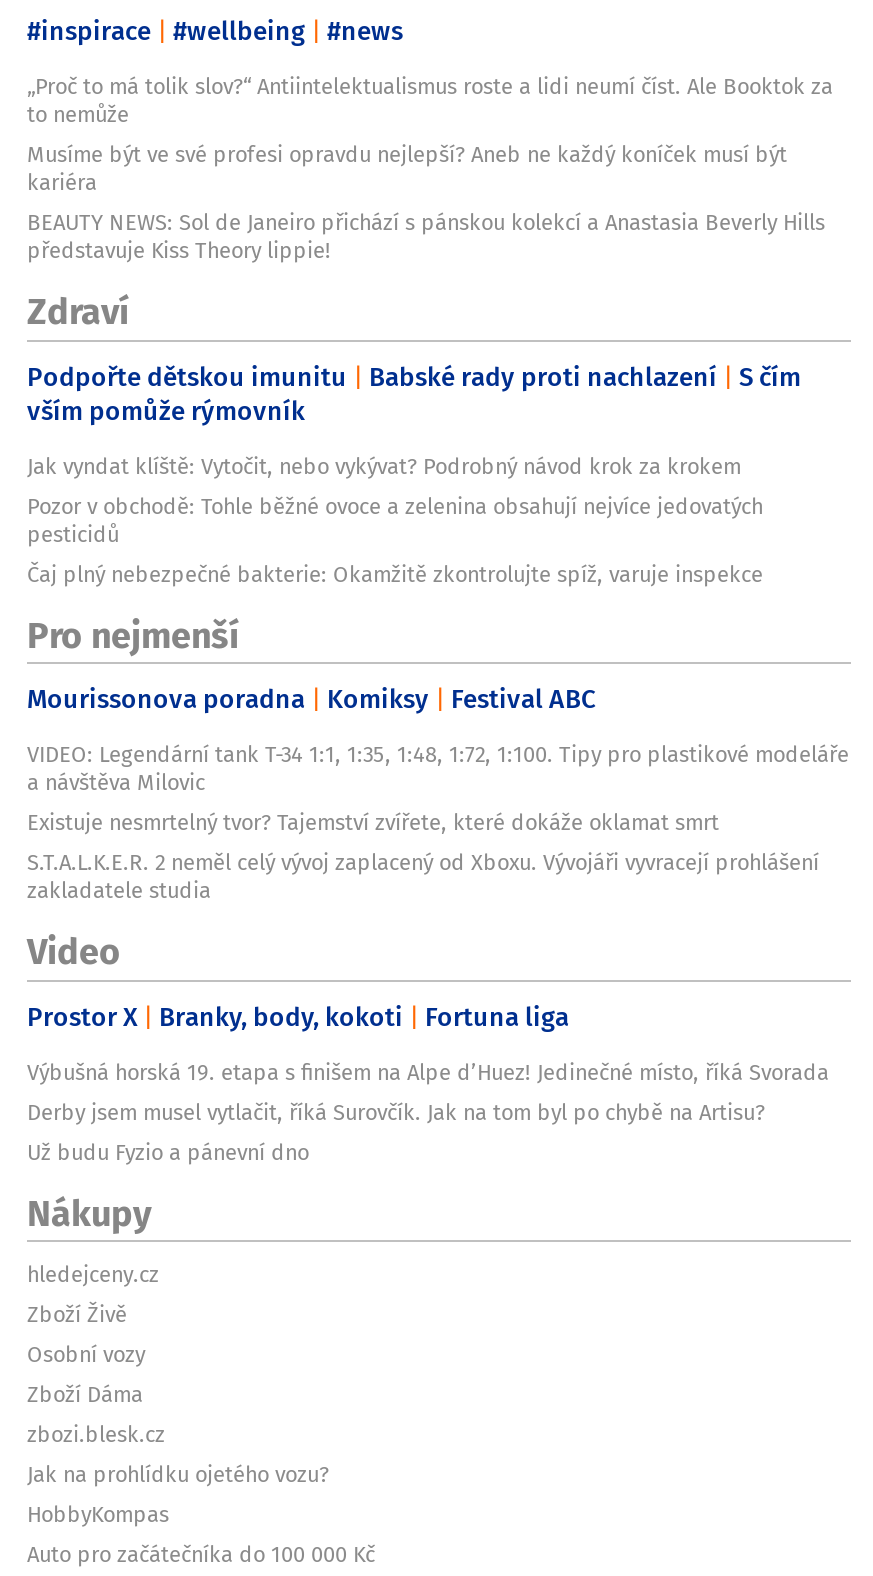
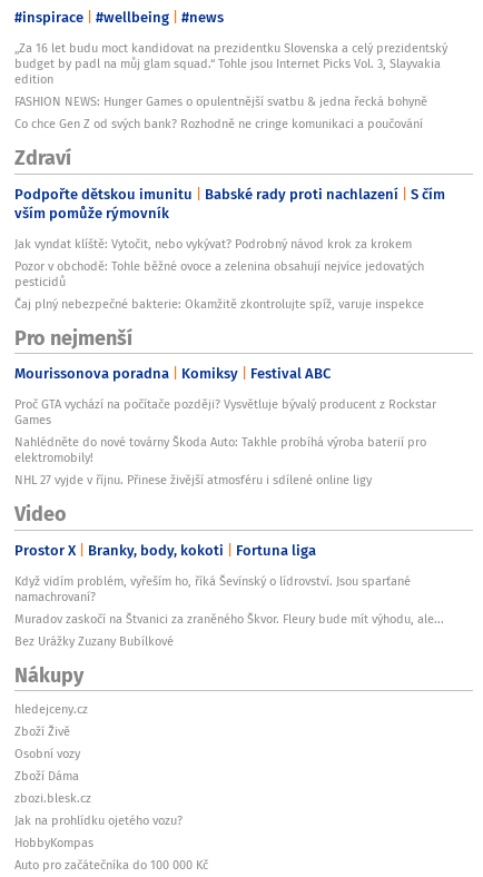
[27,71,833,267] „Proč to má tolik slov?“ Antiintelektualismus roste a lidi neumí číst. Ale Booktok za | to nemůže | Musíme být ve své profesi opravdu nejlepší? Aneb ne každý koníček musí být | kariéra | BEAUTY NEWS: Sol de Janeiro přichází s pánskou kolekcí a Anastasia Beverly Hills | představuje Kiss Theory lippie! -> [14,39,447,133] „Za 16 let budu moct kandidovat na prezidentku Slovenska a celý prezidentský | budget by padl na můj glam squad.“ Tohle jsou Internet Picks Vol. 3, Slayvakia | edition | FASHION NEWS: Hunger Games o opulentnější svatbu & jedna řecká bohyně | Co chce Gen Z od svých bank? Rozhodně ne cringe komunikaci a poučování
[27,739,849,907] VIDEO: Legendární tank T-34 1:1, 1:35, 1:48, 1:72, 1:100. Tipy pro plastikové modeláře | a návštěva Milovic | Existuje nesmrtelný tvor? Tajemství zvířete, které dokáže oklamat smrt | S.T.A.L.K.E.R. 2 neměl celý vývoj zaplacený od Xboxu. Vývojáři vyvracejí prohlášení | zakladatele studia -> [14,396,436,489] Proč GTA vychází na počítače později? Vysvětluje bývalý producent z Rockstar | Games | Nahlédněte do nové továrny Škoda Auto: Takhle probíhá výroba baterií pro | elektromobily! | NHL 27 vyjde v říjnu. Přinese živější atmosféru i sdílené online ligy
[27,1056,829,1168] Výbušná horská 19. etapa s finišem na Alpe d’Huez! Jedinečné místo, říká Svorada | Derby jsem musel vytlačit, říká Surovčík. Jak na tom byl po chybě na Artisu? | Už budu Fyzio a pánevní dno -> [14,572,444,650] Když vidím problém, vyřeším ho, říká Ševínský o lídrovství. Jsou sparťané | namachrovaní? | Muradov zaskočí na Štvanici za zraněného Škvor. Fleury bude mít výhodu, ale... | Bez Urážky Zuzany Bubílkové

